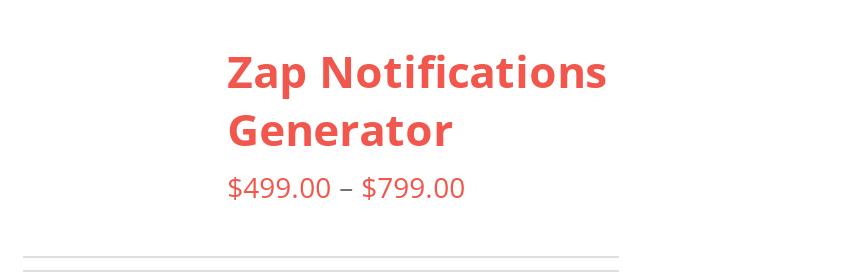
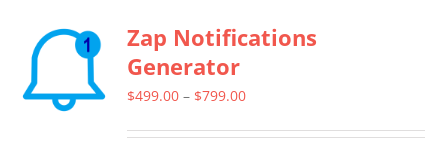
none -> [22,28,106,112] [image]

